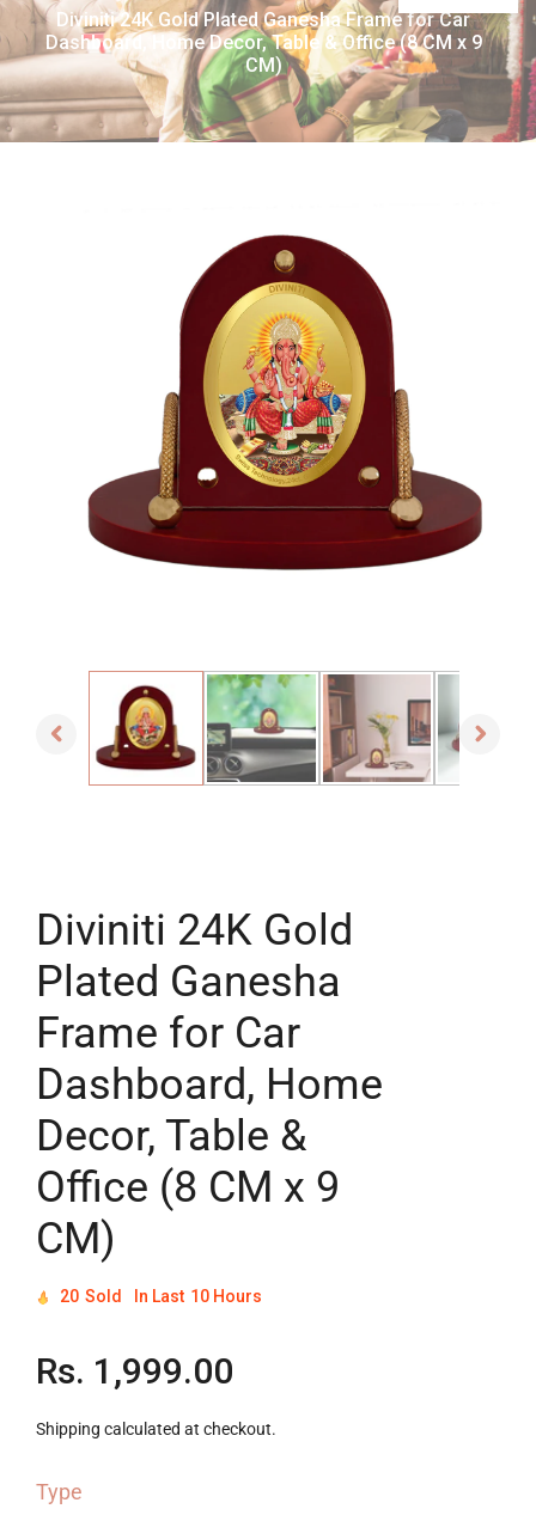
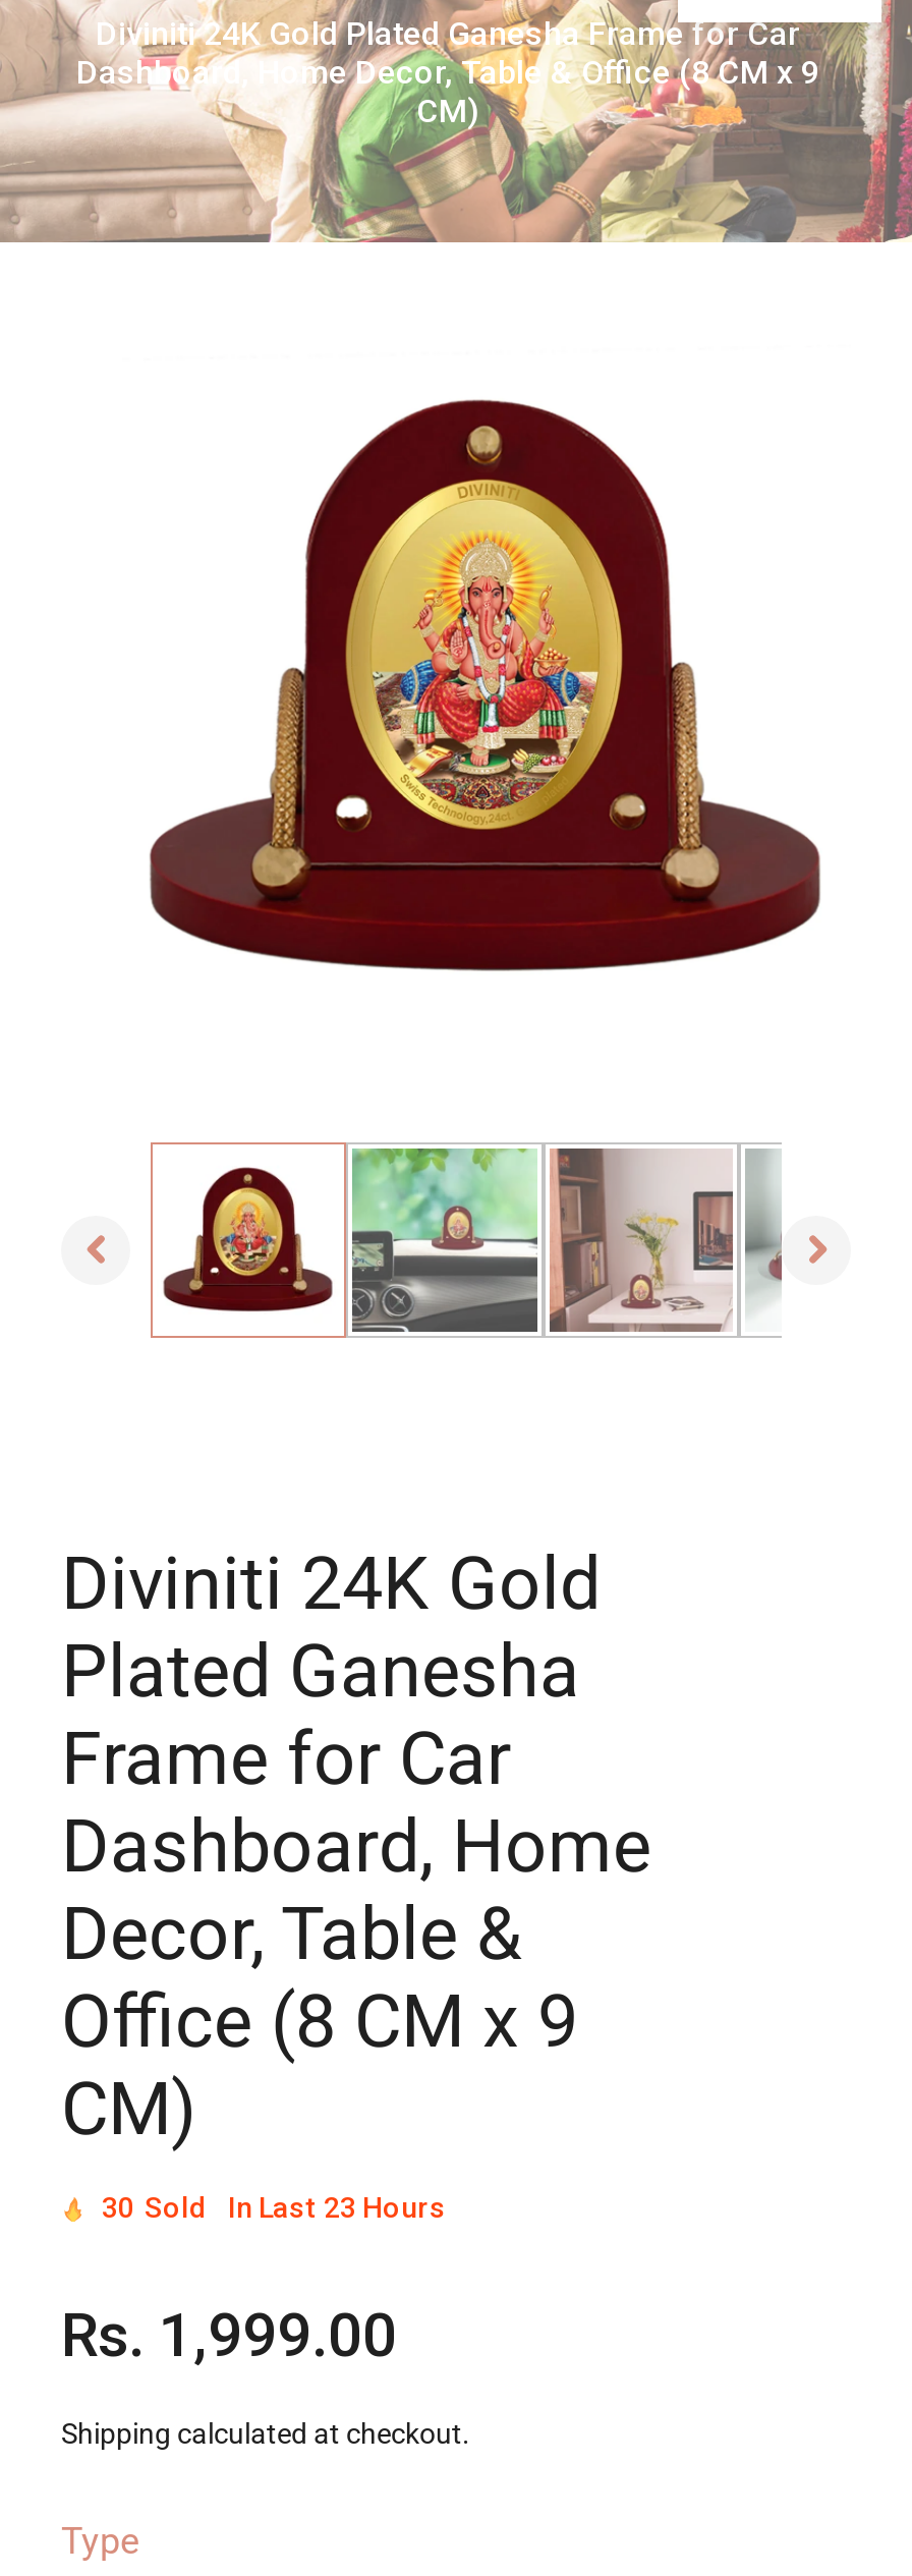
[60,1286,122,1305] 20 Sold -> [102,2190,208,2223] 30 Sold
[134,1286,262,1305] In Last 10 Hours -> [228,2190,446,2223] In Last 23 Hours

